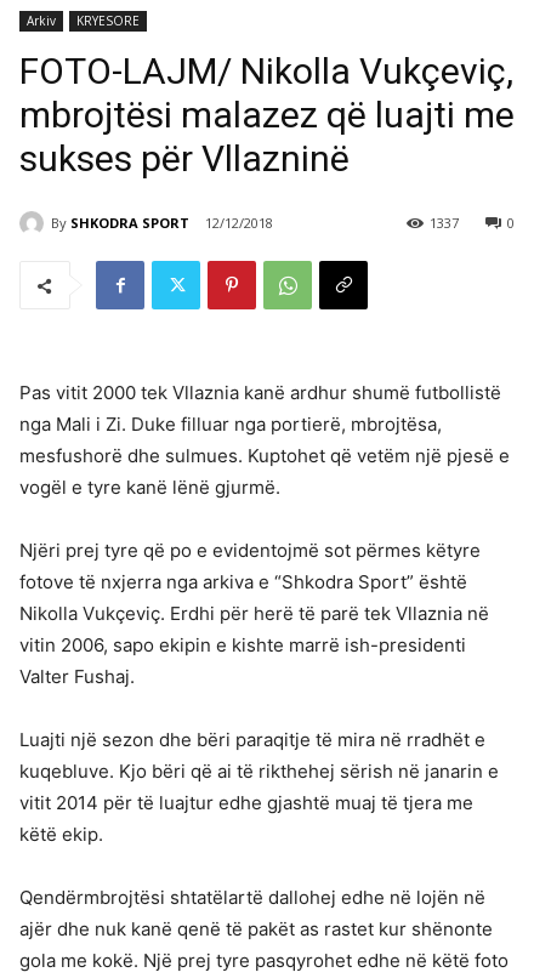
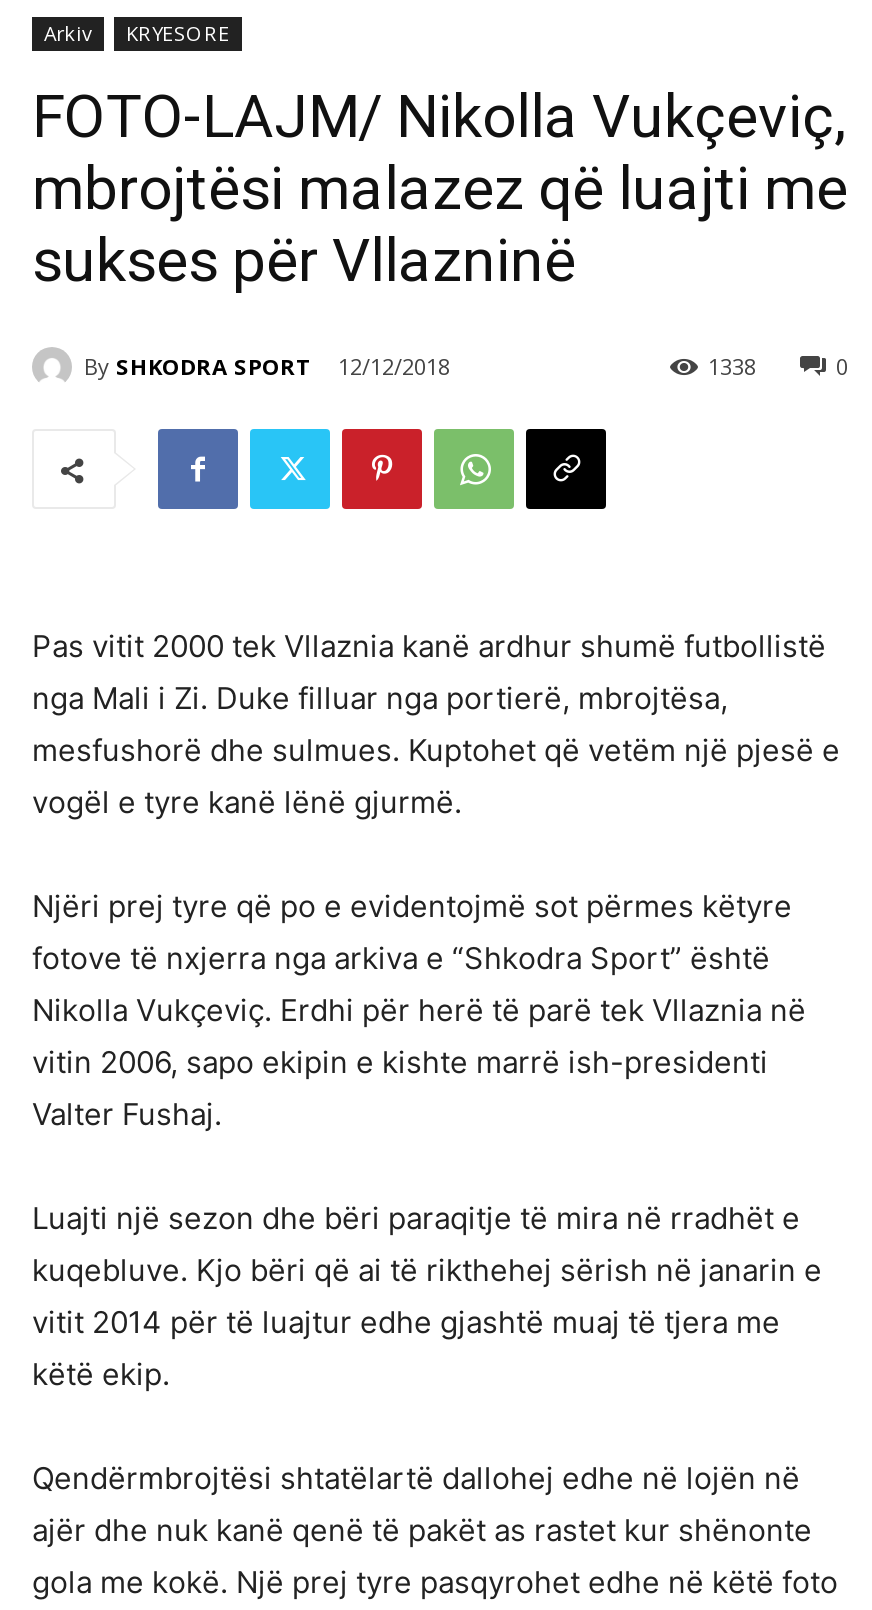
[430,214,459,232] 1337 -> [708,351,756,381] 1338

